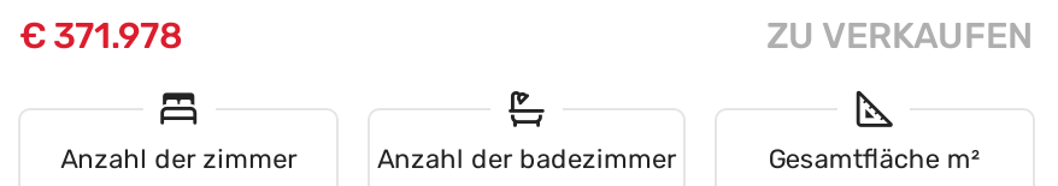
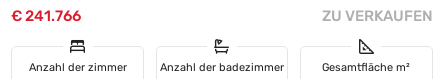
[19,14,183,58] € 371.978 -> [11,7,81,25] € 241.766

